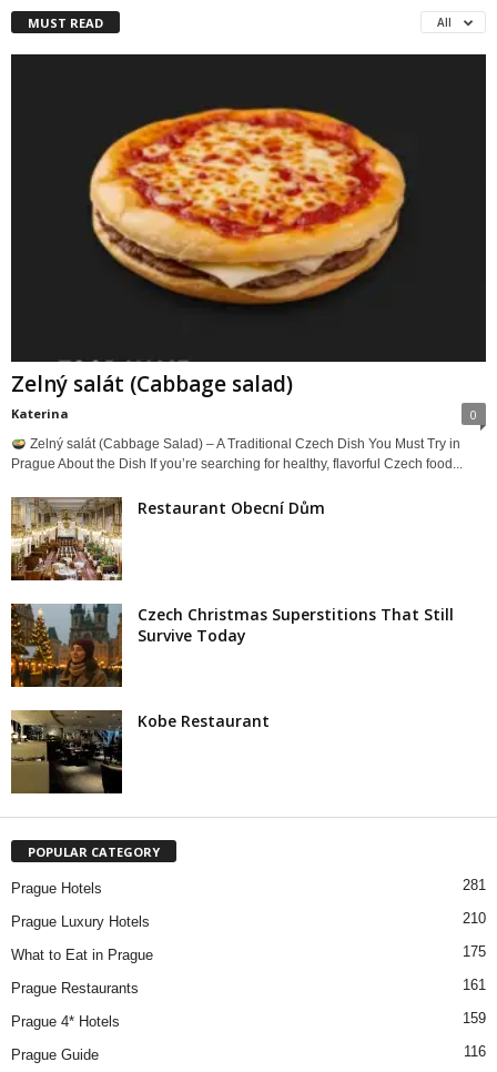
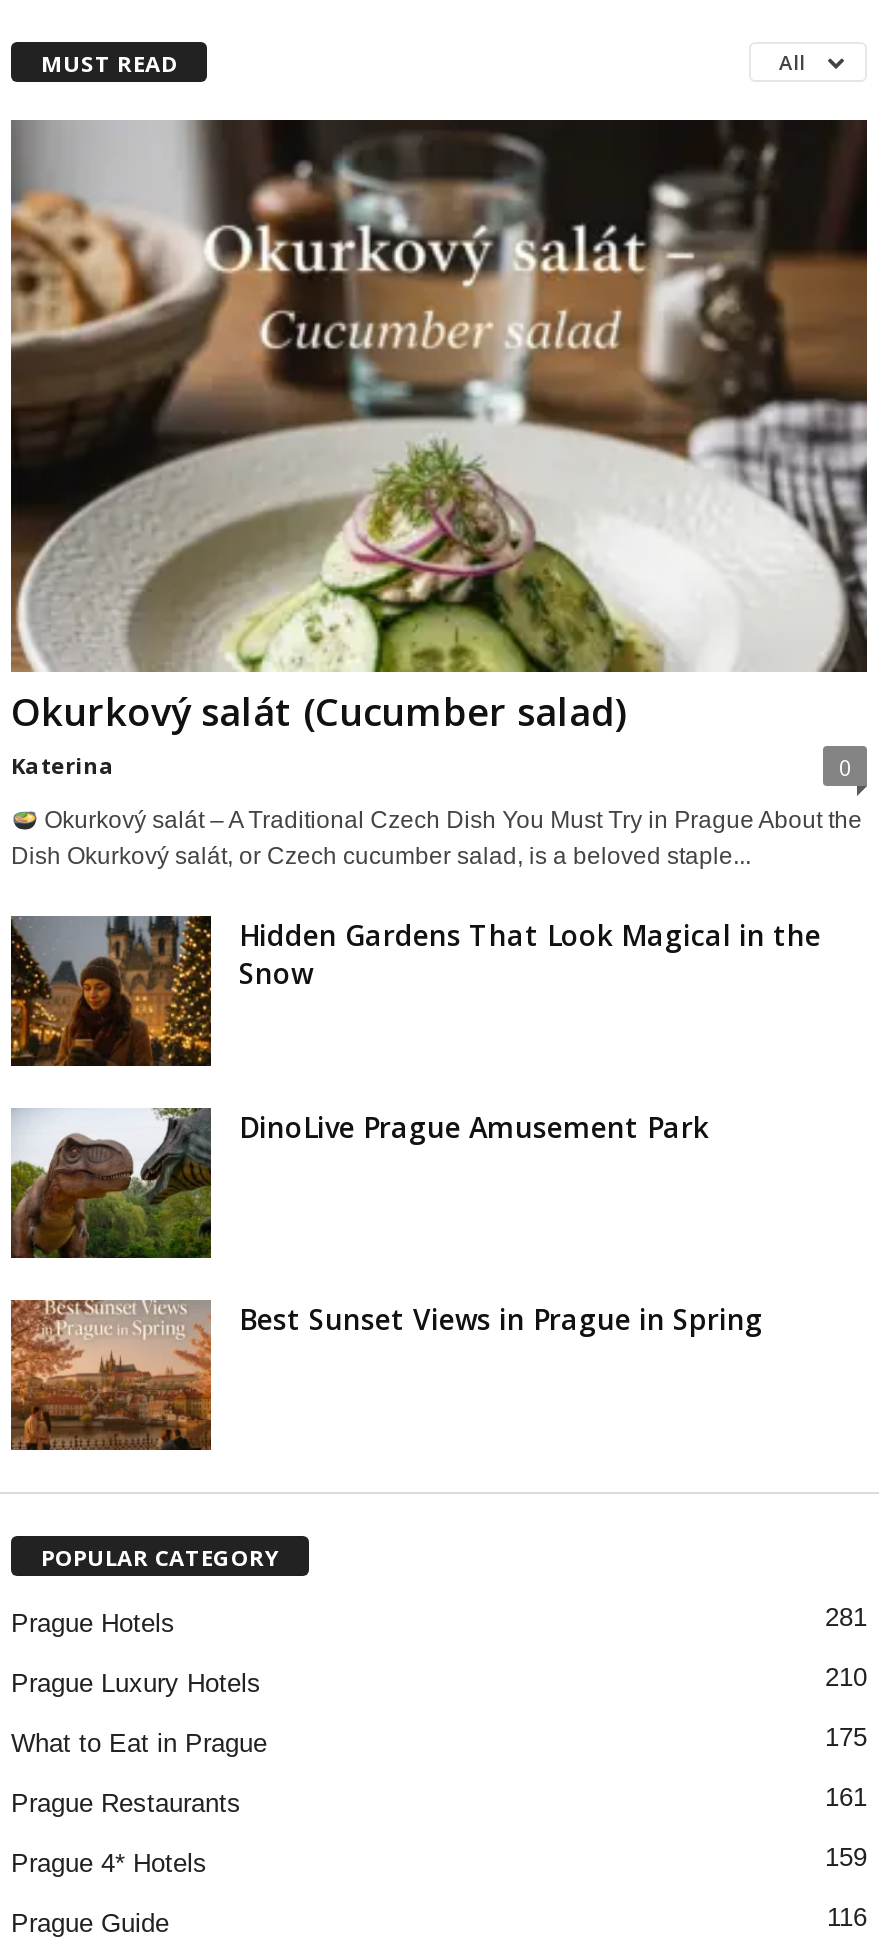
[10,54,487,398] [image] | Zelný salát (Cabbage salad) -> [9,120,867,738] [image] | Okurkový salát (Cucumber salad)
[11,436,463,471] Zelný salát (Cabbage Salad) – A Traditional Czech Dish You Must Try in | Prague About the Dish If you’re searching for healthy, flavorful Czech food... -> [11,806,862,870] Okurkový salát – A Traditional Czech Dish You Must Try in Prague About the | Dish Okurkový salát, or Czech cucumber salad, is a beloved staple...
[10,497,325,581] [image] | Restaurant Obecní Dům -> [9,916,821,1068] [image] | Hidden Gardens That Look Magical in the | Snow
[10,603,454,688] [image] | Czech Christmas Superstitions That Still | Survive Today -> [9,1106,709,1260] [image] | DinoLive Prague Amusement Park
[11,710,270,795] [image] | Kobe Restaurant -> [11,1300,763,1452] [image] | Best Sunset Views in Prague in Spring

